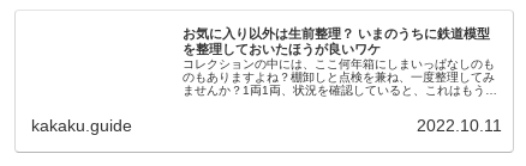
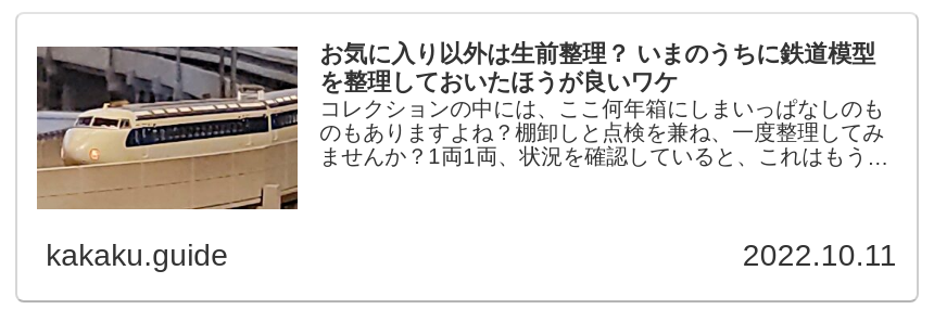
none -> [35,43,300,213] [image]

